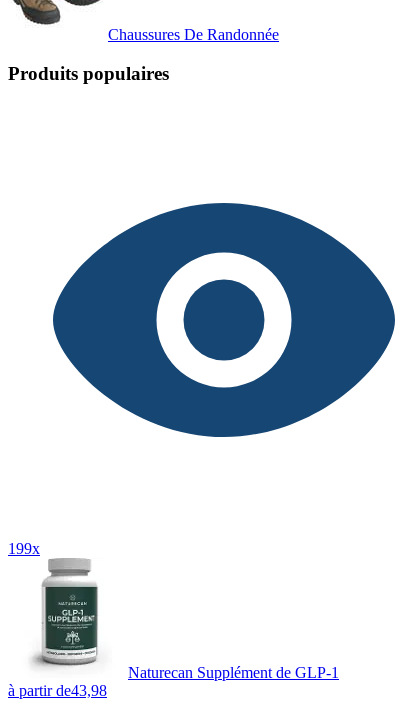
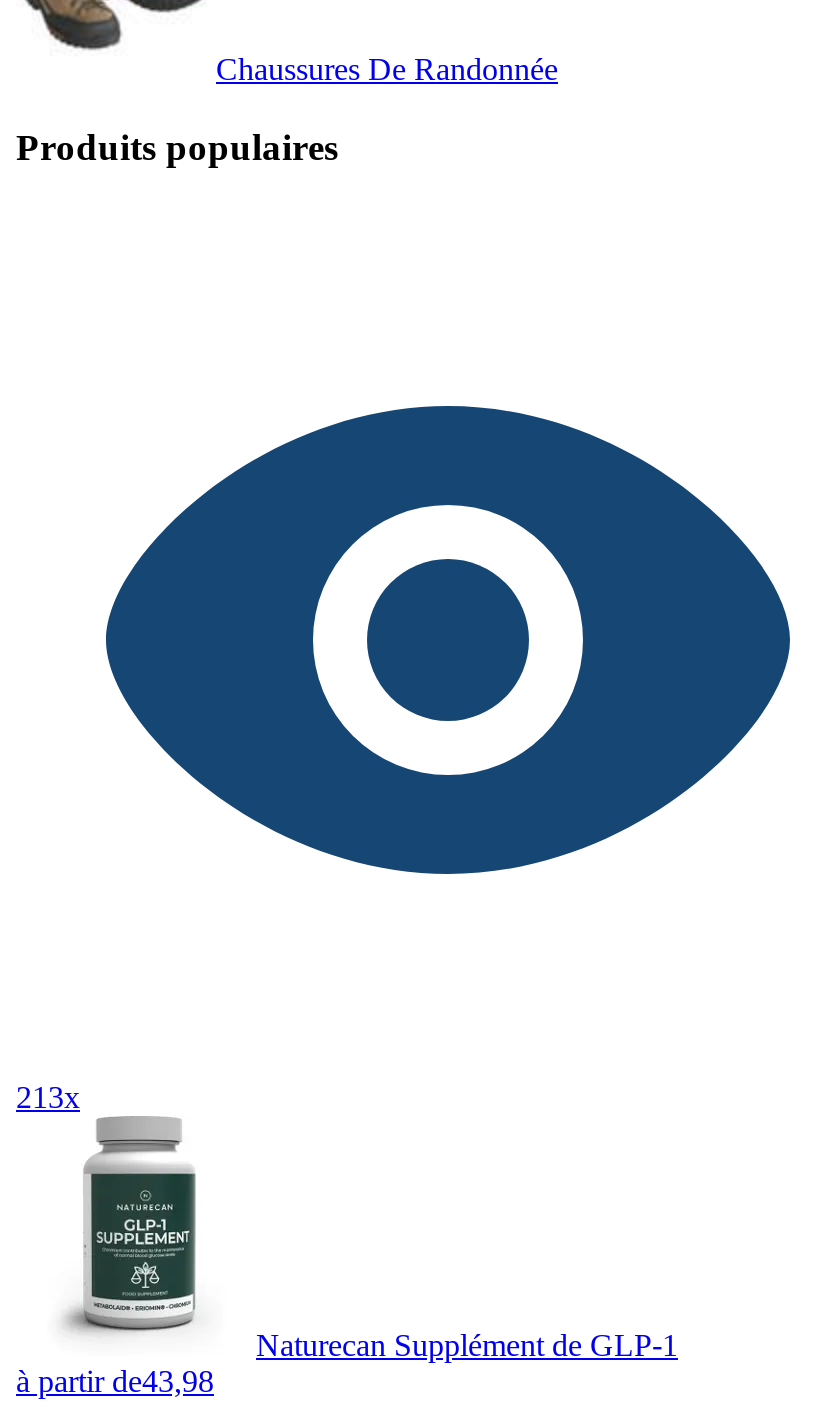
[8,540,40,557] 199x -> [16,1079,80,1113] 213x

